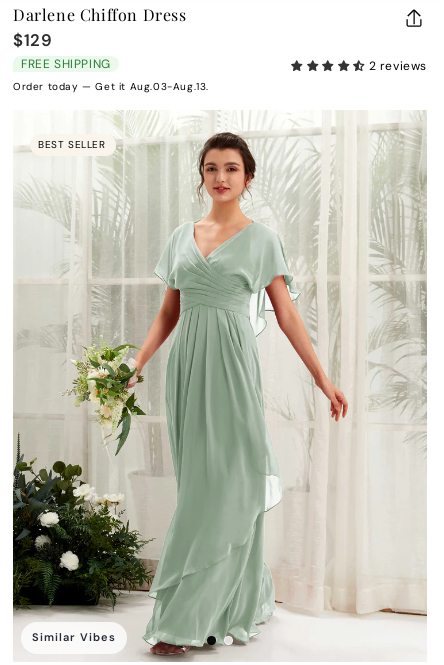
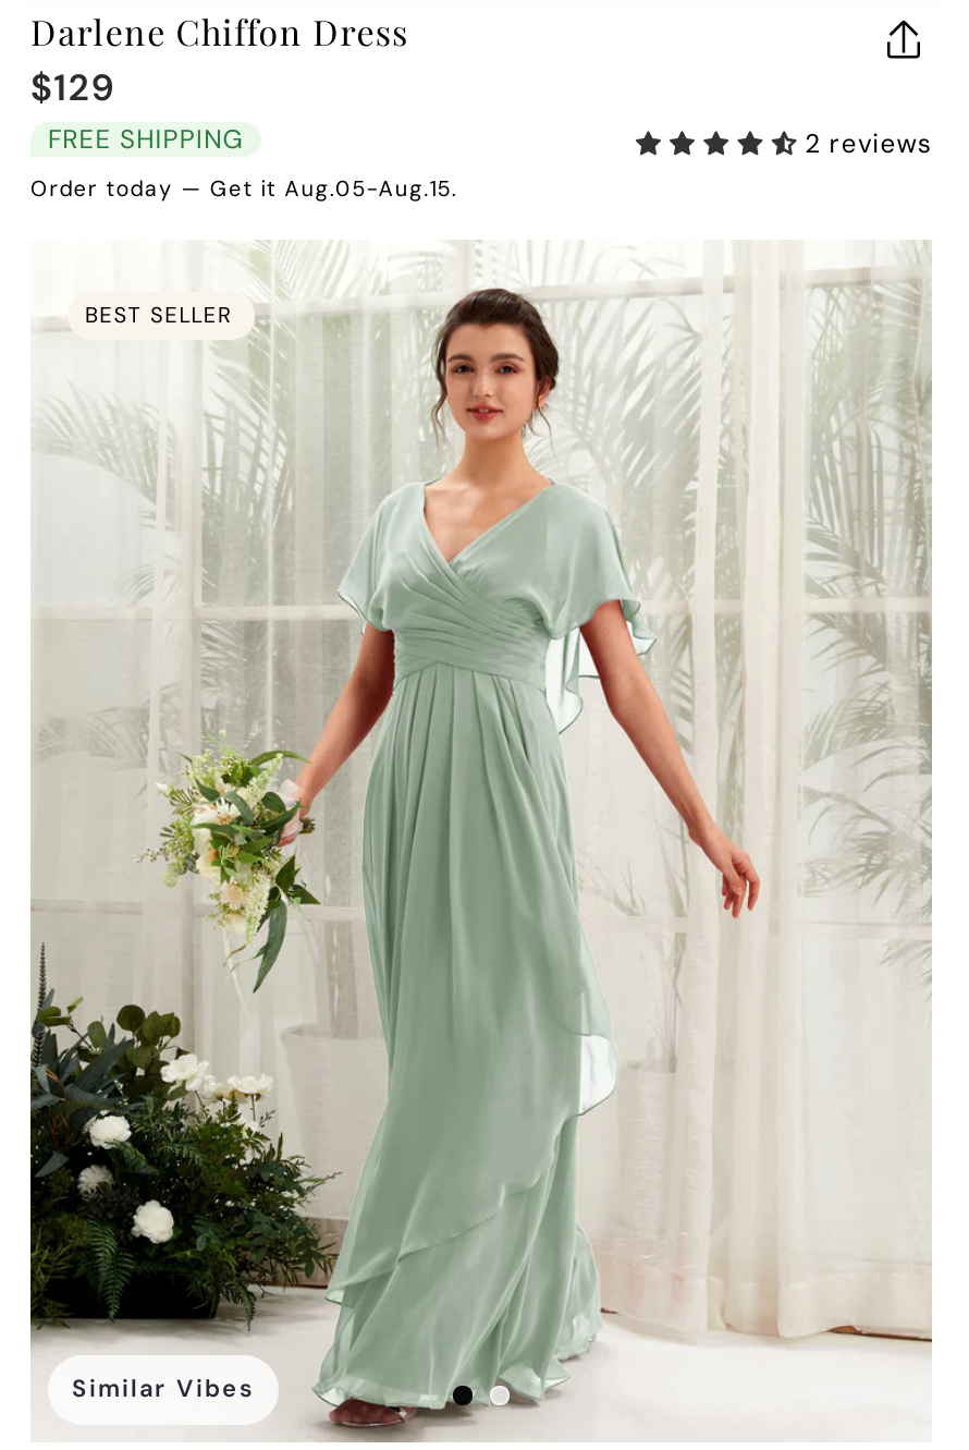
[13,80,209,93] Order today — Get it Aug.03-Aug.13. -> [30,174,457,203] Order today — Get it Aug.05-Aug.15.

